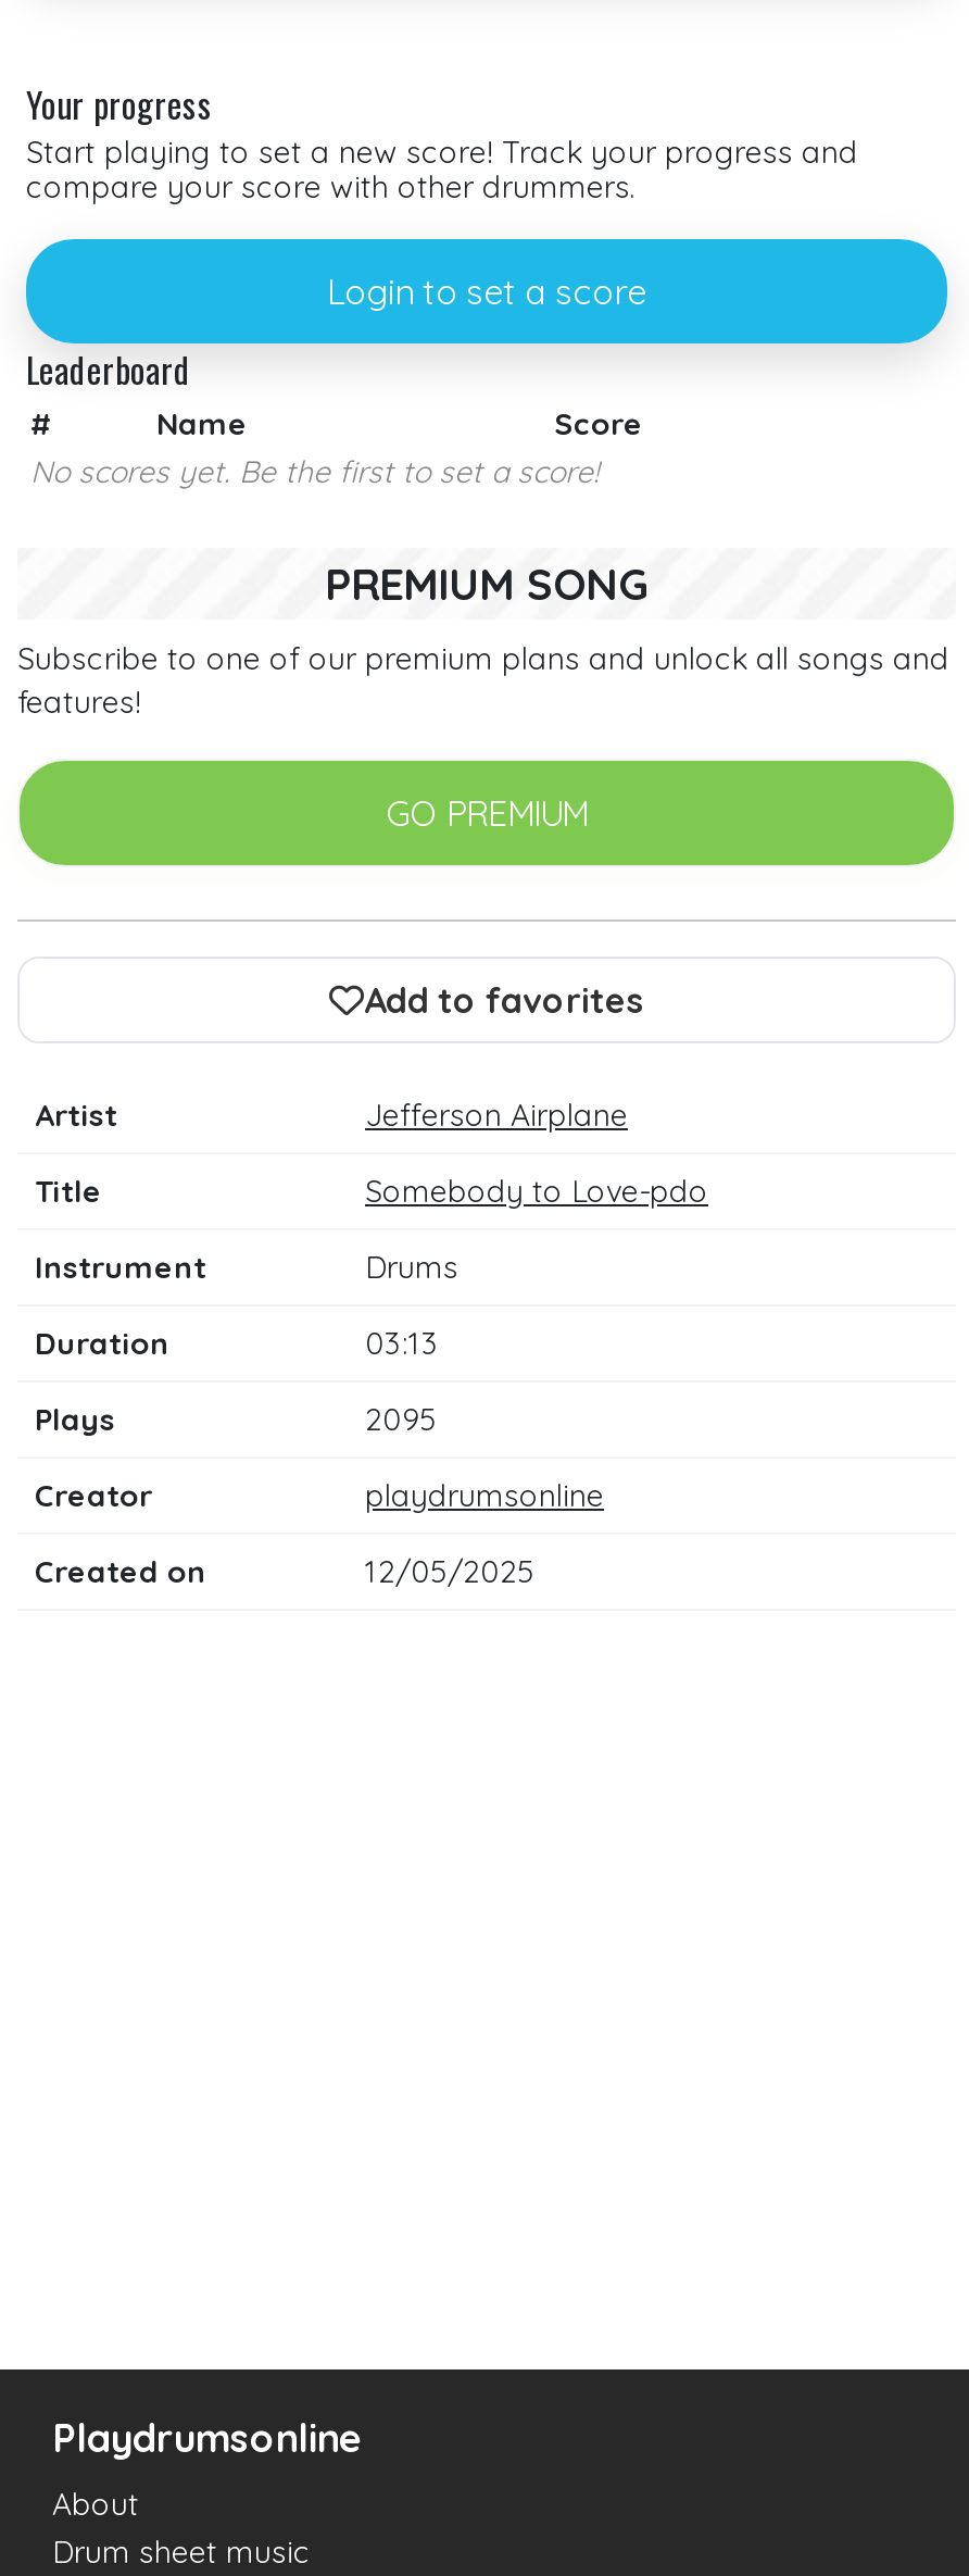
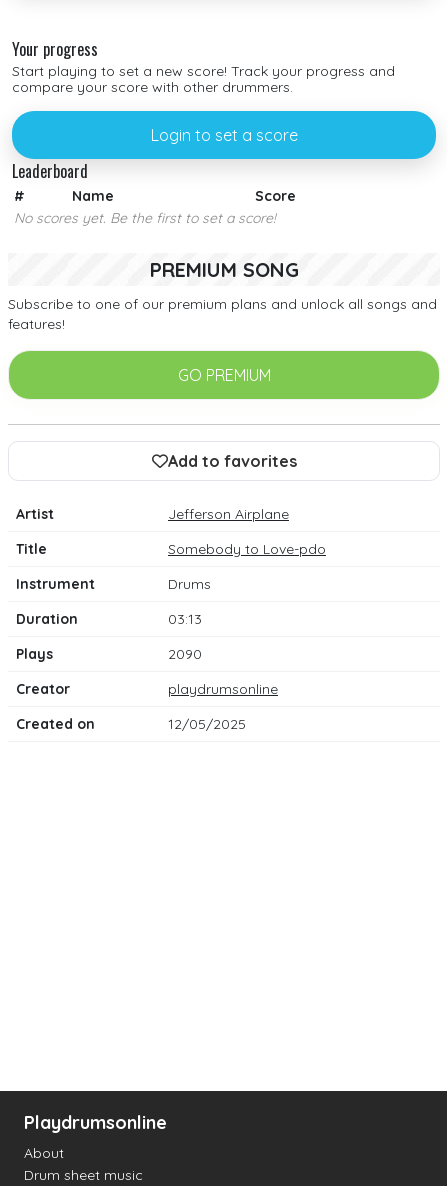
[365,1400,437,1439] 2095 -> [168,645,202,663] 2090

